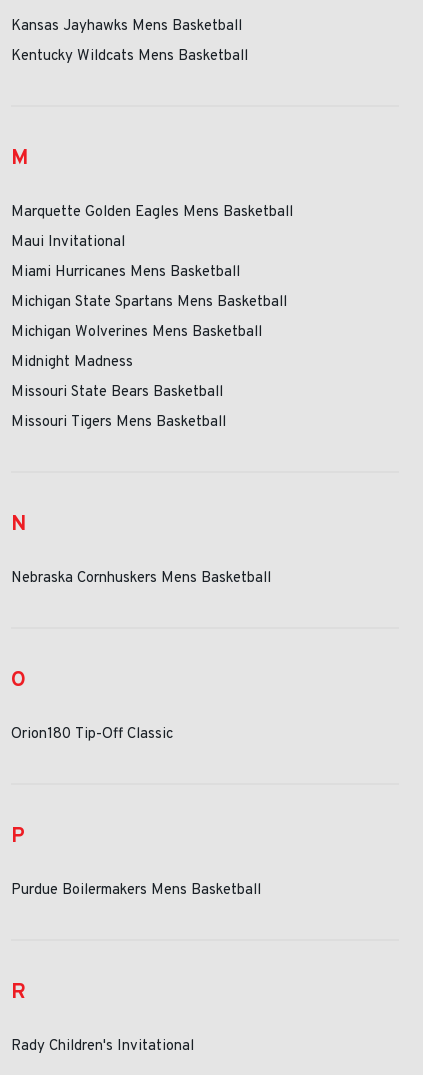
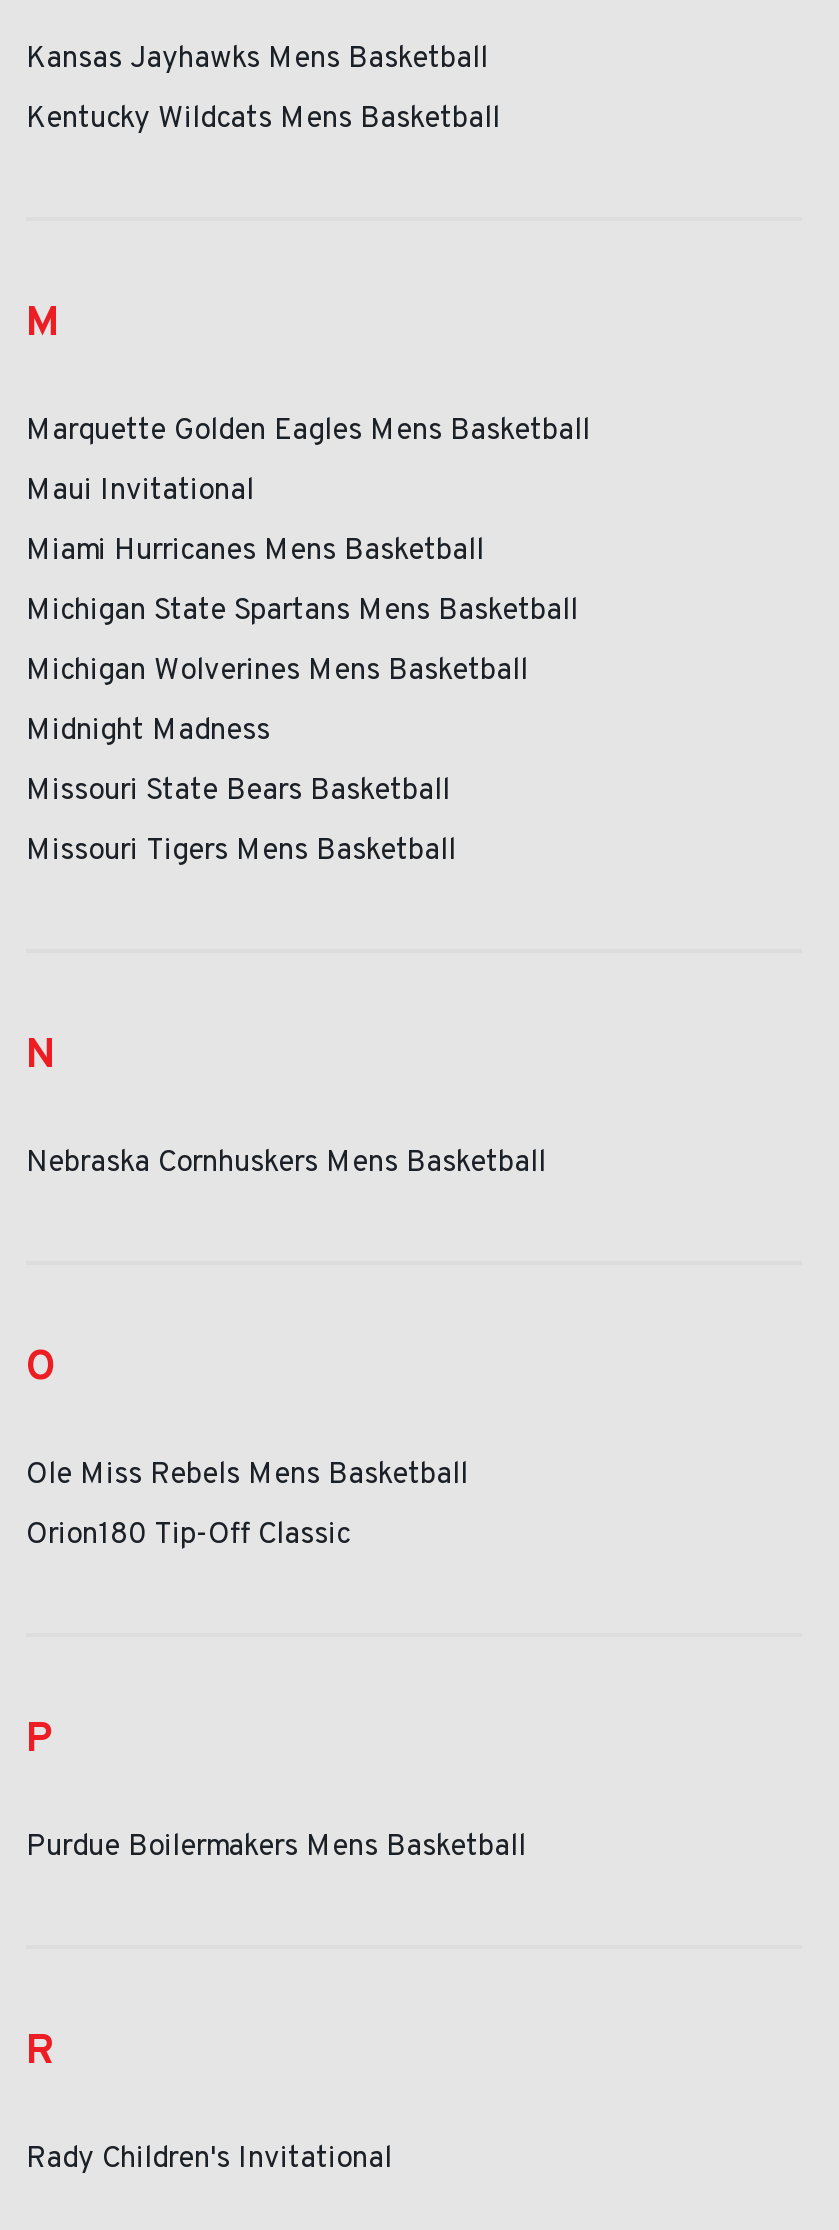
none -> [26,1457,468,1495] Ole Miss Rebels Mens Basketball

